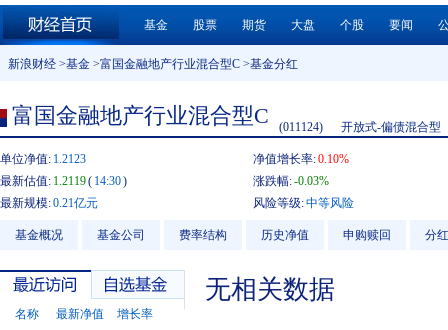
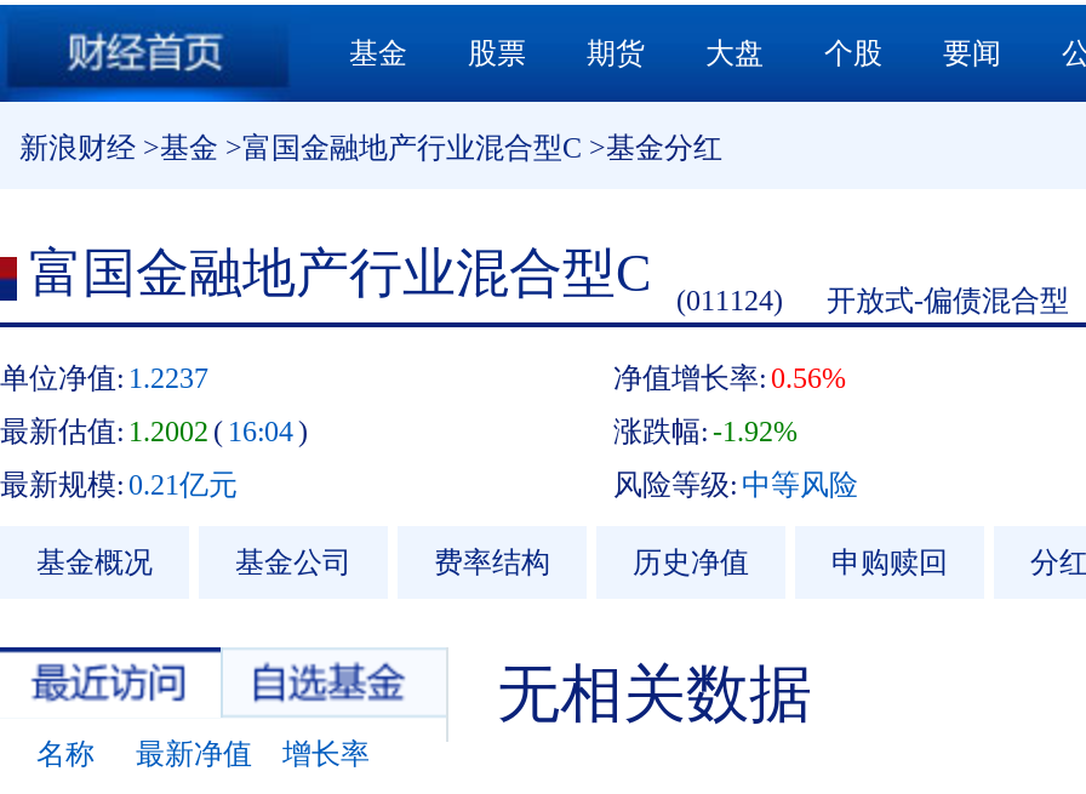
[0,152,86,166] 单位净值: 1.2123 -> [0,361,208,395] 单位净值: 1.2237
[253,152,349,166] 净值增长率: 0.10% -> [613,361,846,395] 净值增长率: 0.56%
[0,174,127,188] 最新估值: 1.2119 ( 14:30 ) -> [0,415,308,449] 最新估值: 1.2002 ( 16:04 )
[253,174,329,188] 涨跌幅: -0.03% -> [613,415,798,449] 涨跌幅: -1.92%

